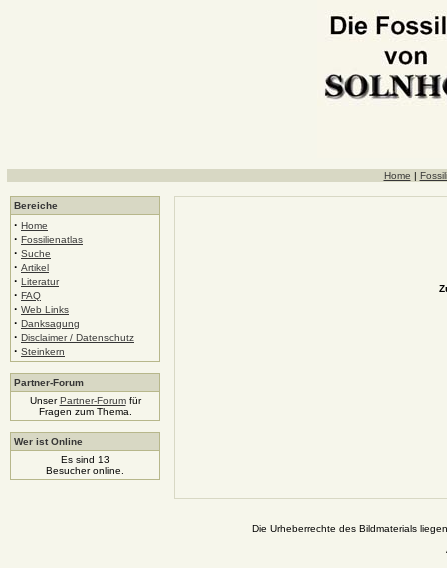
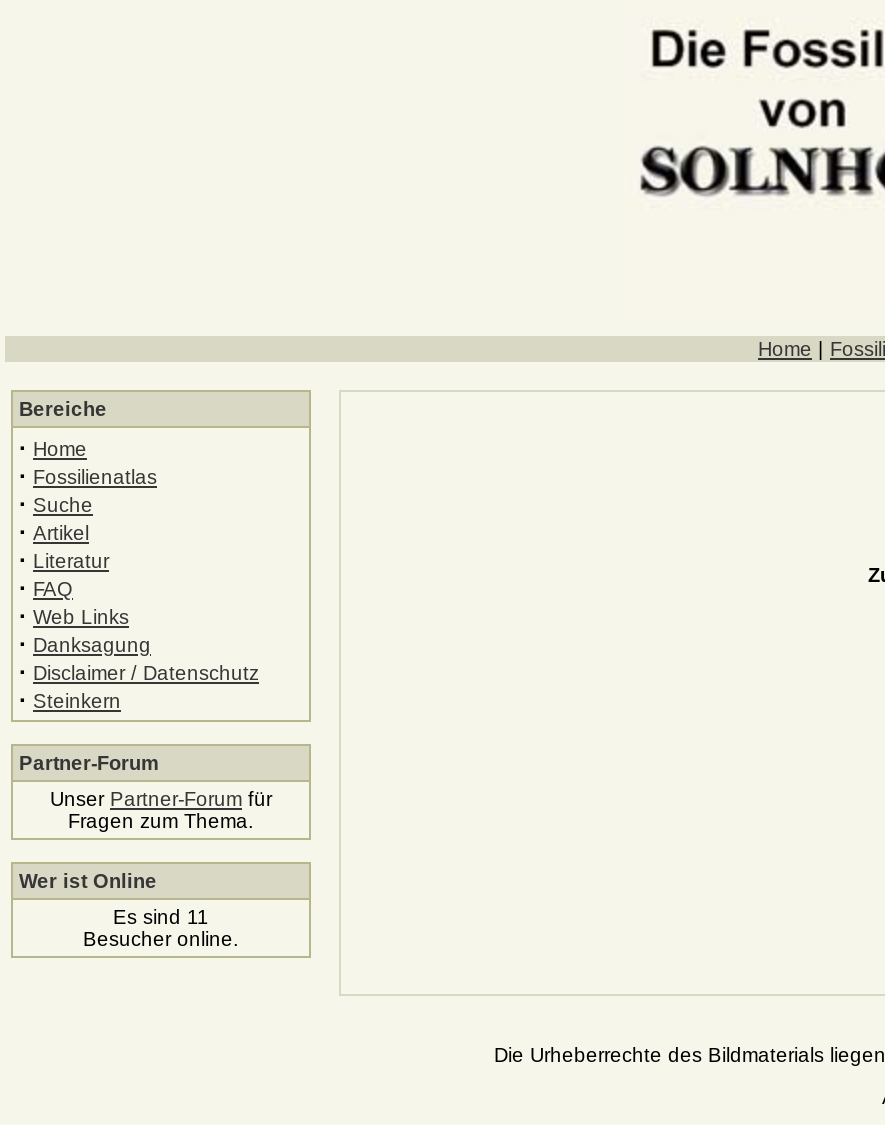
[60,454,109,465] Es sind 13 -> [113,906,209,928] Es sind 11

